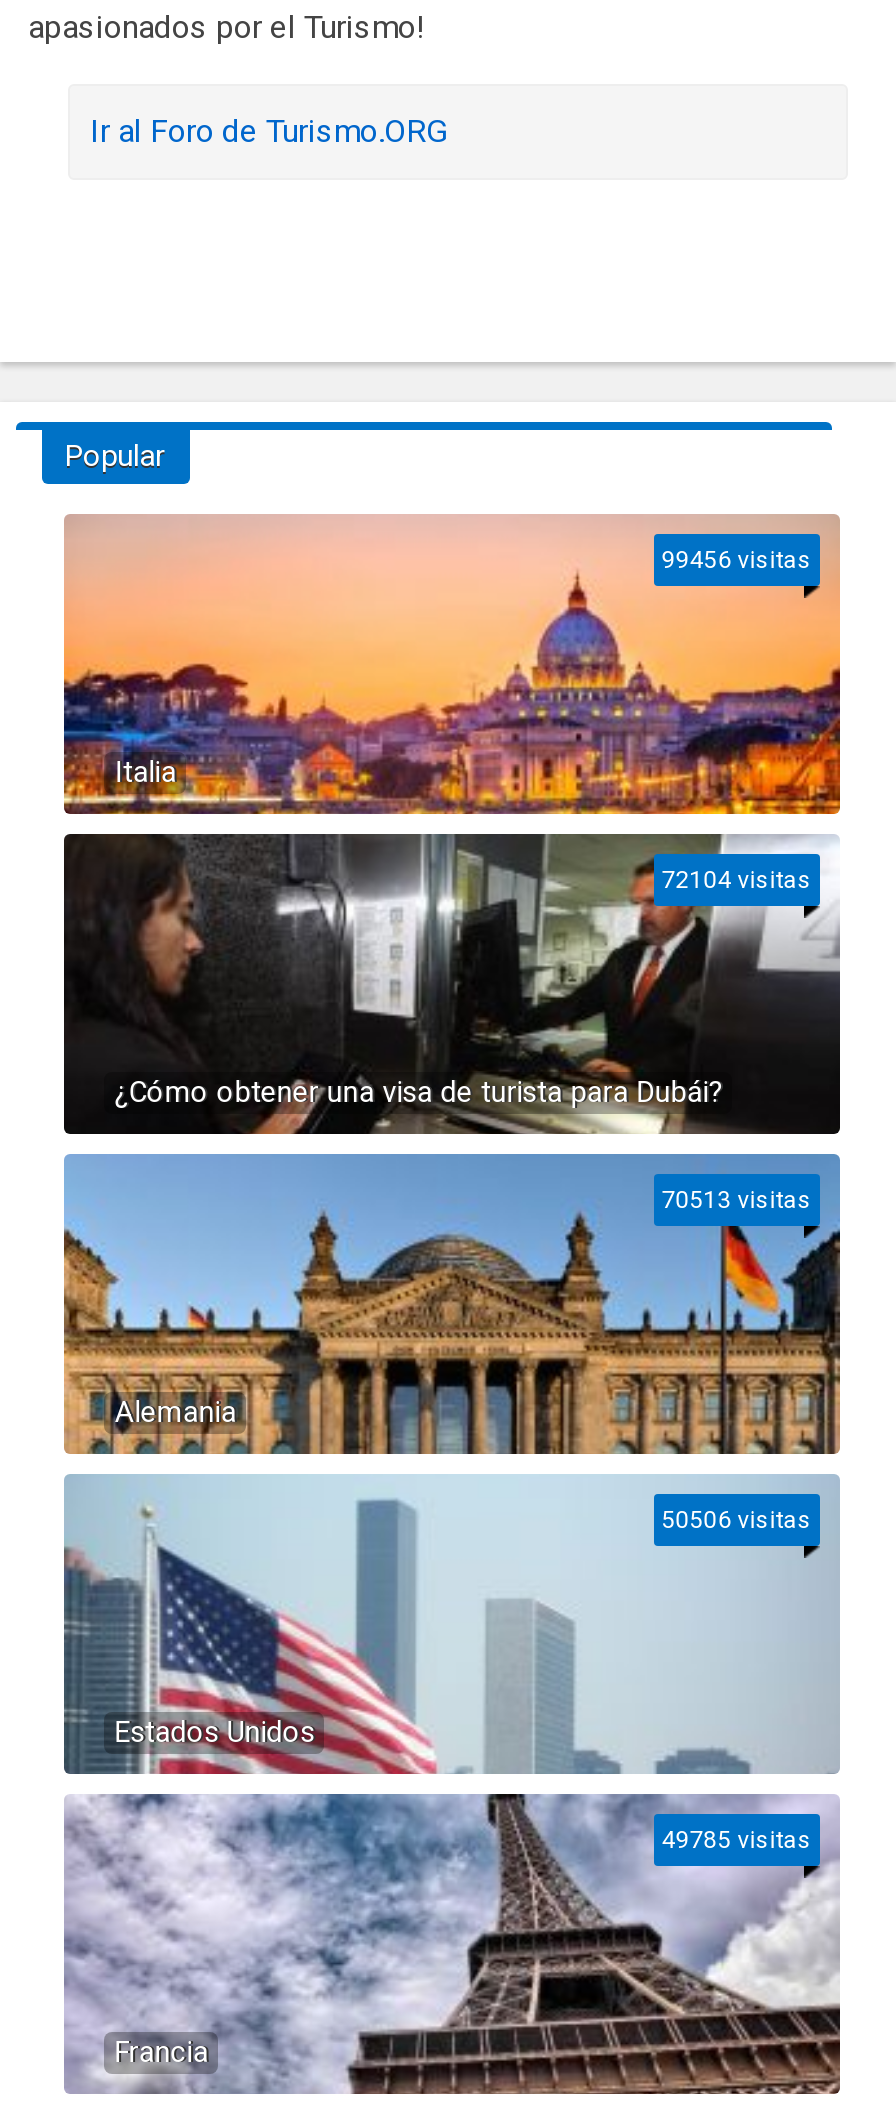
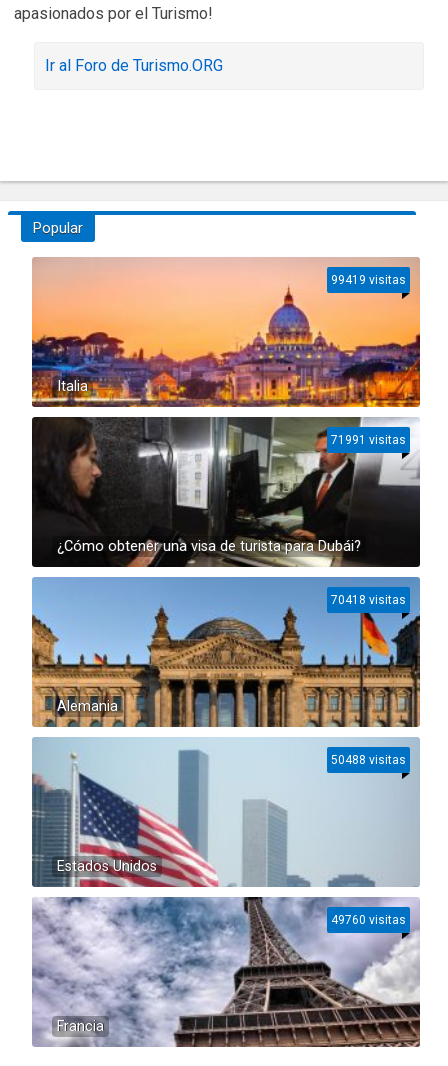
[662,546,812,574] 99456 visitas -> [331,273,406,287] 99419 visitas
[662,866,812,894] 72104 visitas -> [331,433,406,447] 71991 visitas
[662,1186,812,1214] 70513 visitas -> [331,593,406,607] 70418 visitas
[662,1506,812,1534] 50506 visitas -> [331,753,406,767] 50488 visitas
[662,1826,812,1854] 49785 visitas -> [331,913,406,927] 49760 visitas

